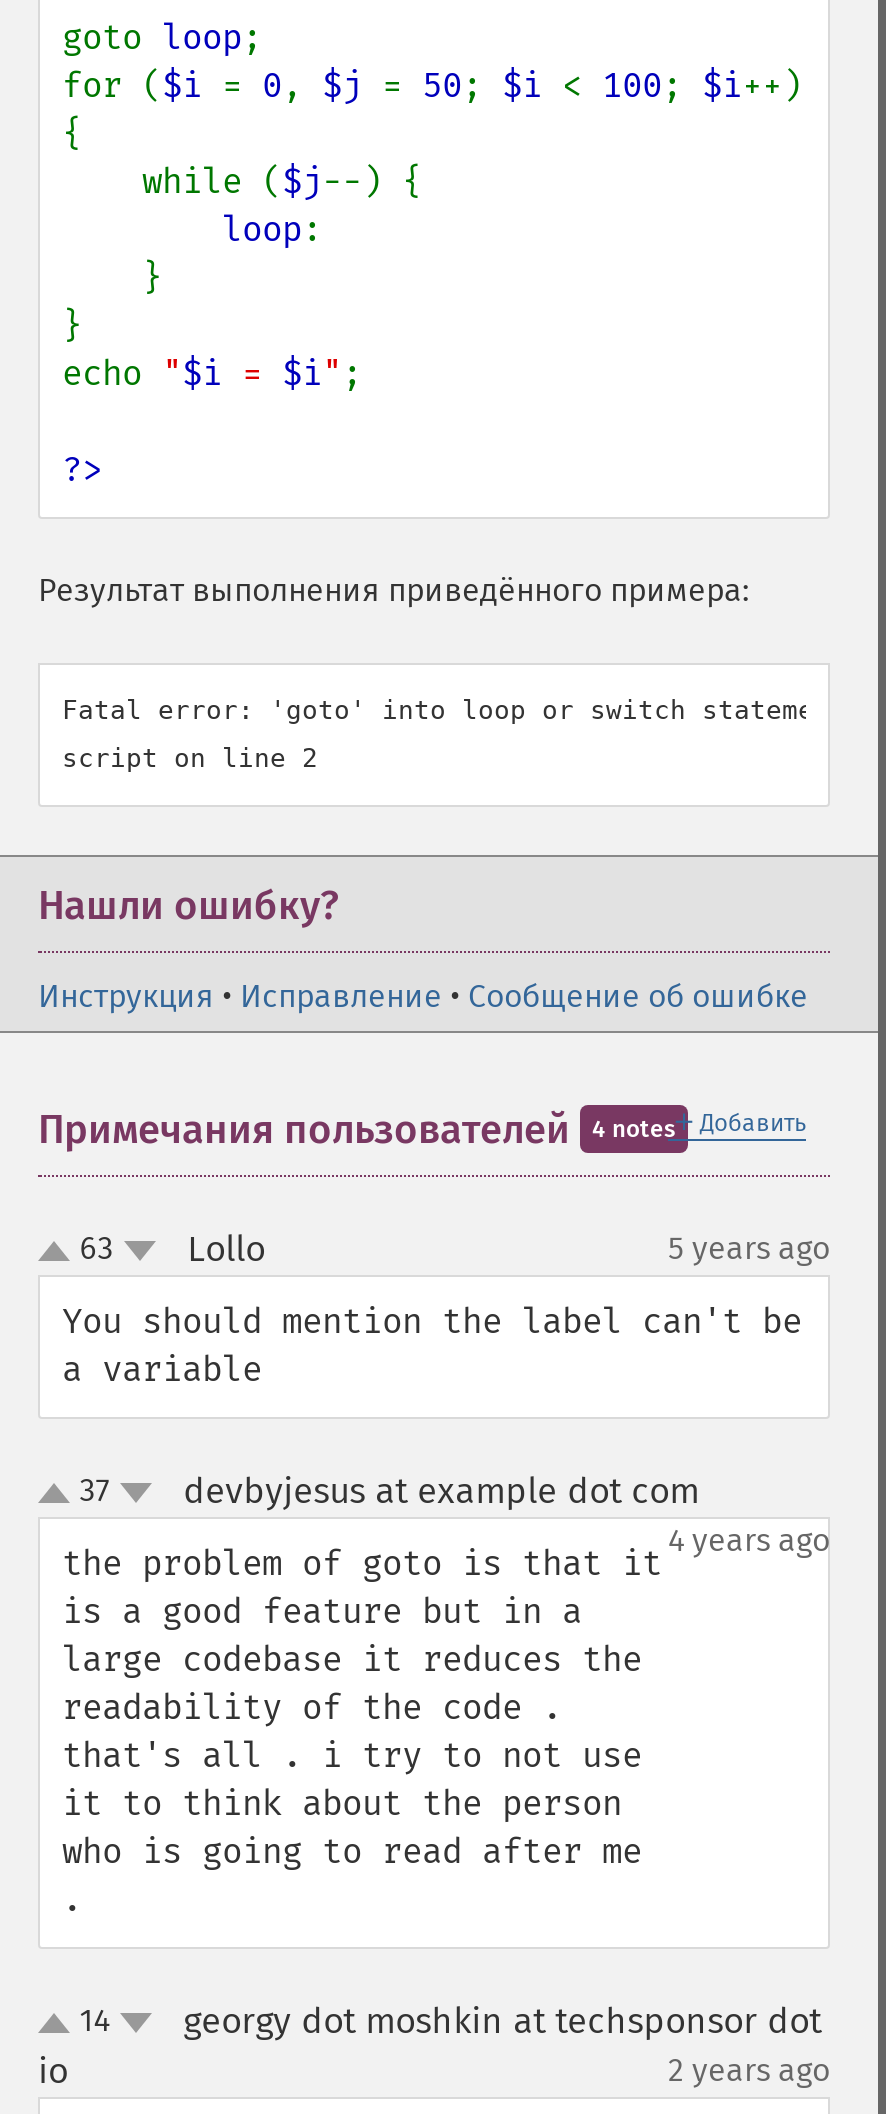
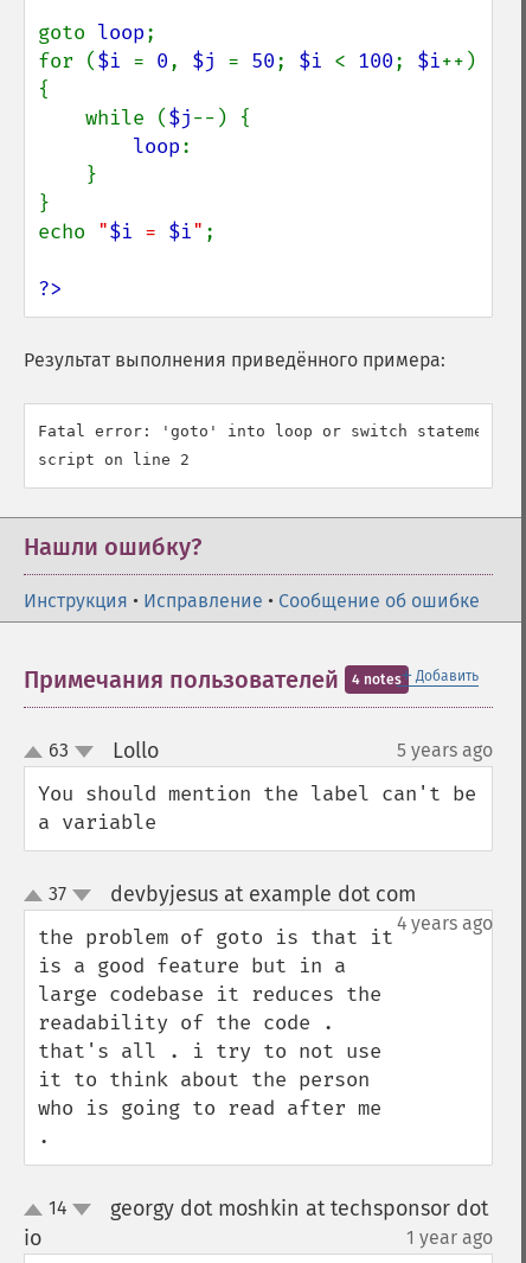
[668,2051,830,2089] 2 years ago -> [406,1226,493,1249] 1 year ago

